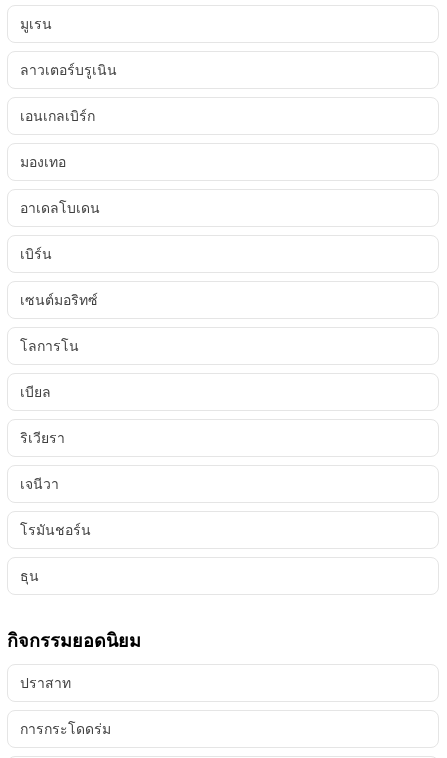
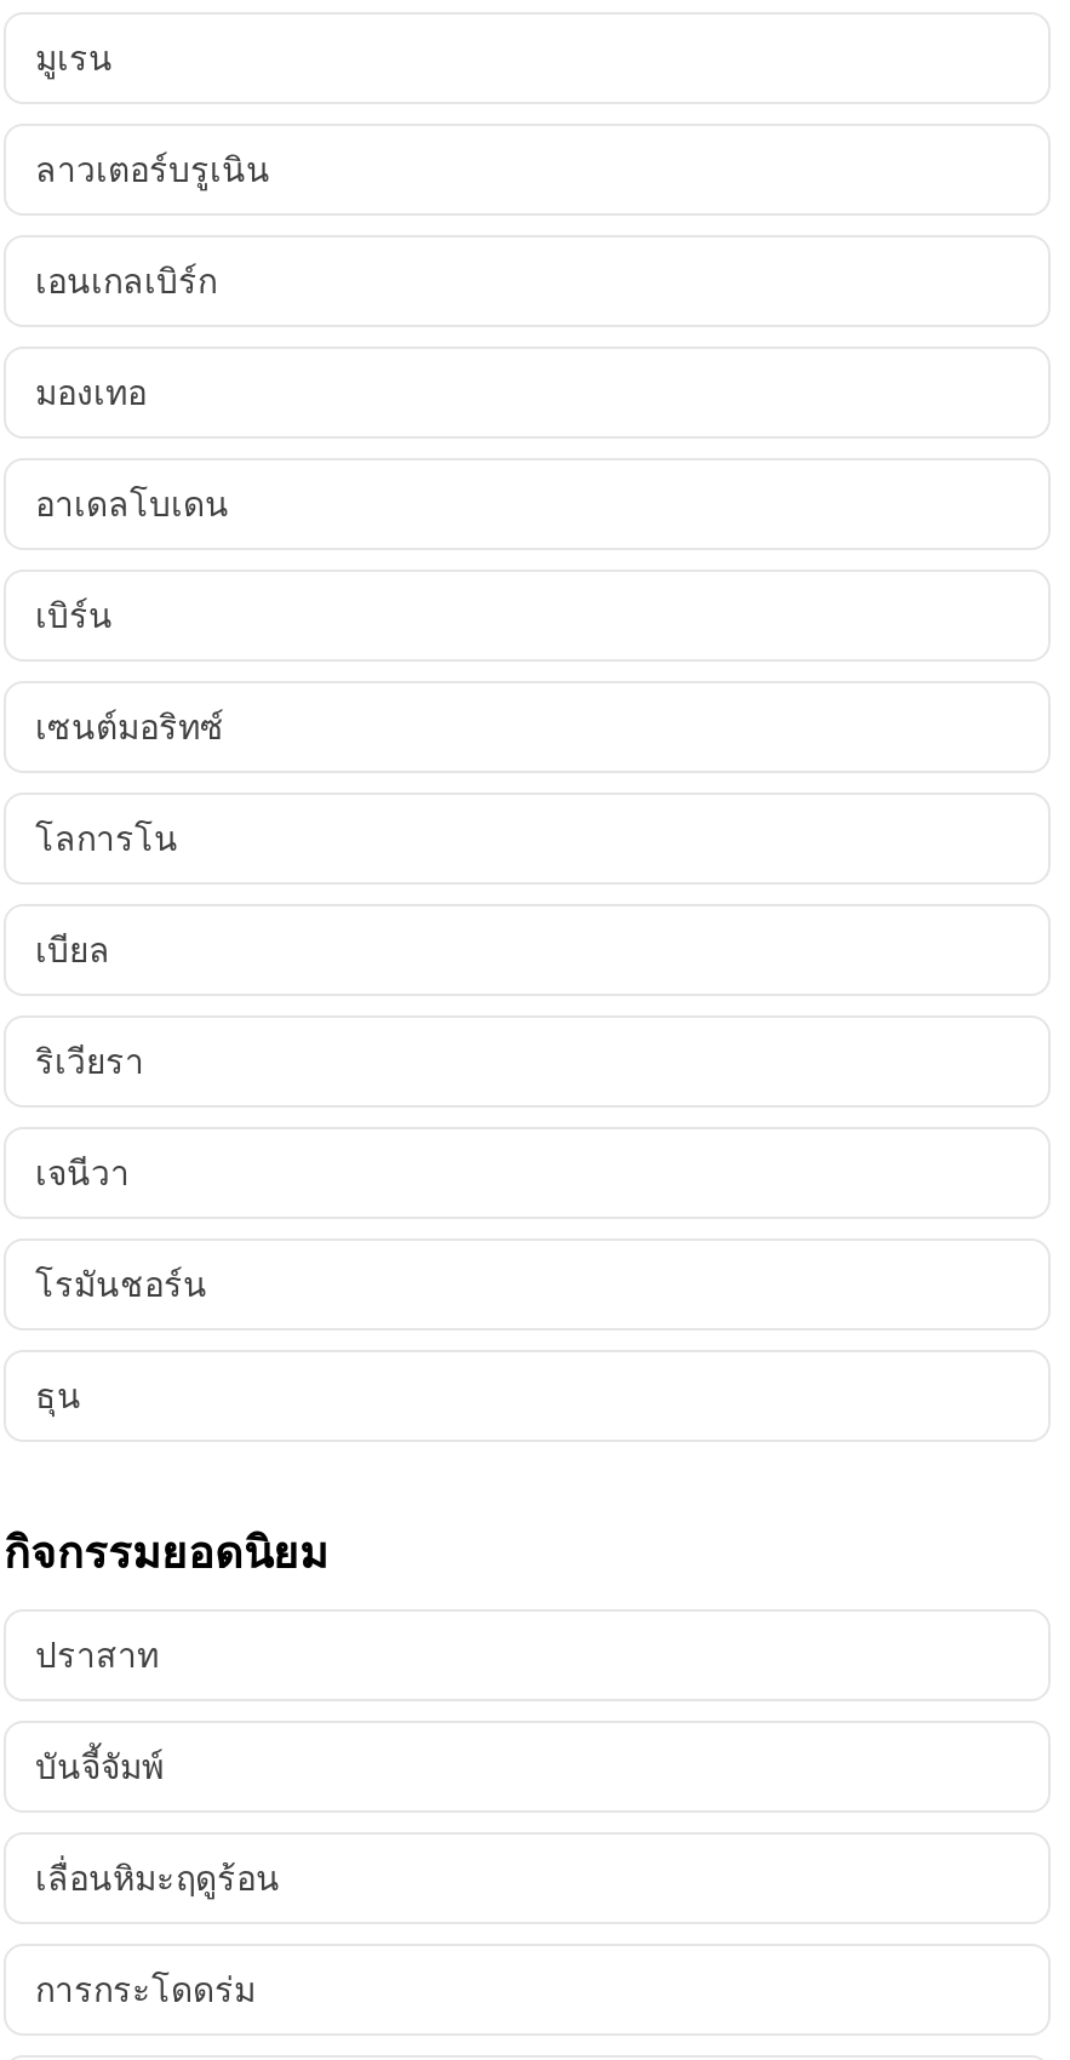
none -> [35,1745,280,1898] บันจี้จัมพ์ | เลื่อนหิมะฤดูร้อน

